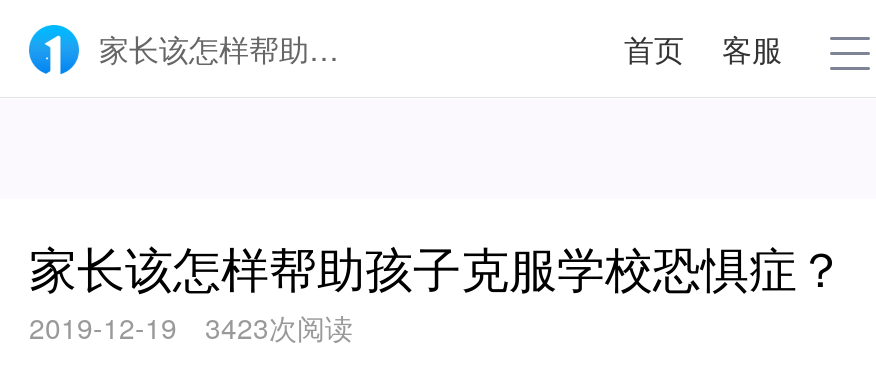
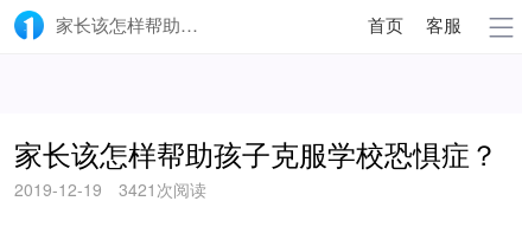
[29,307,353,347] 2019-12-19 3423次阅读 -> [14,177,206,201] 2019-12-19 3421次阅读

